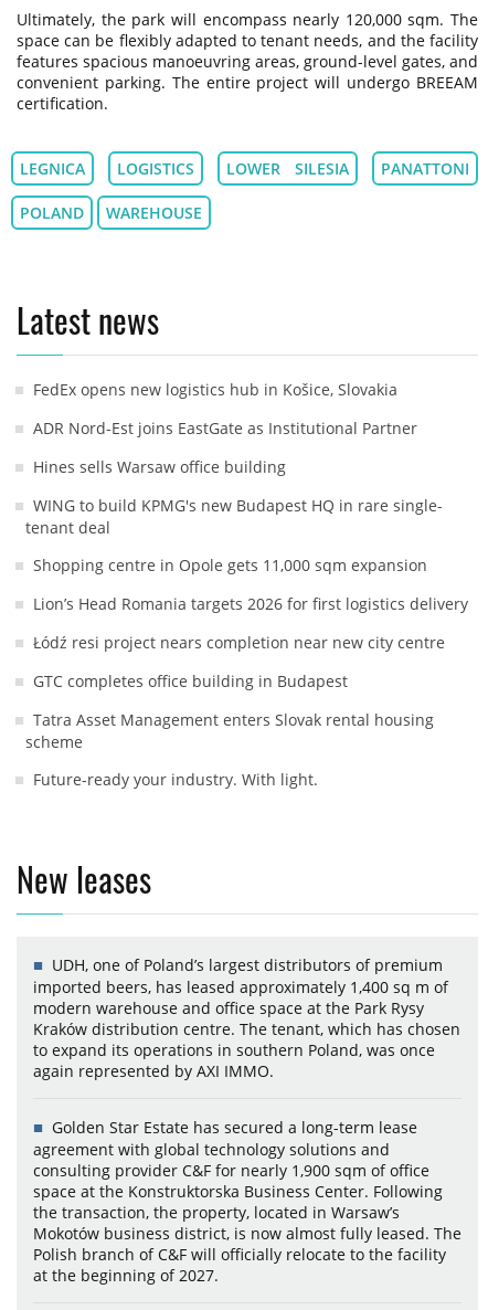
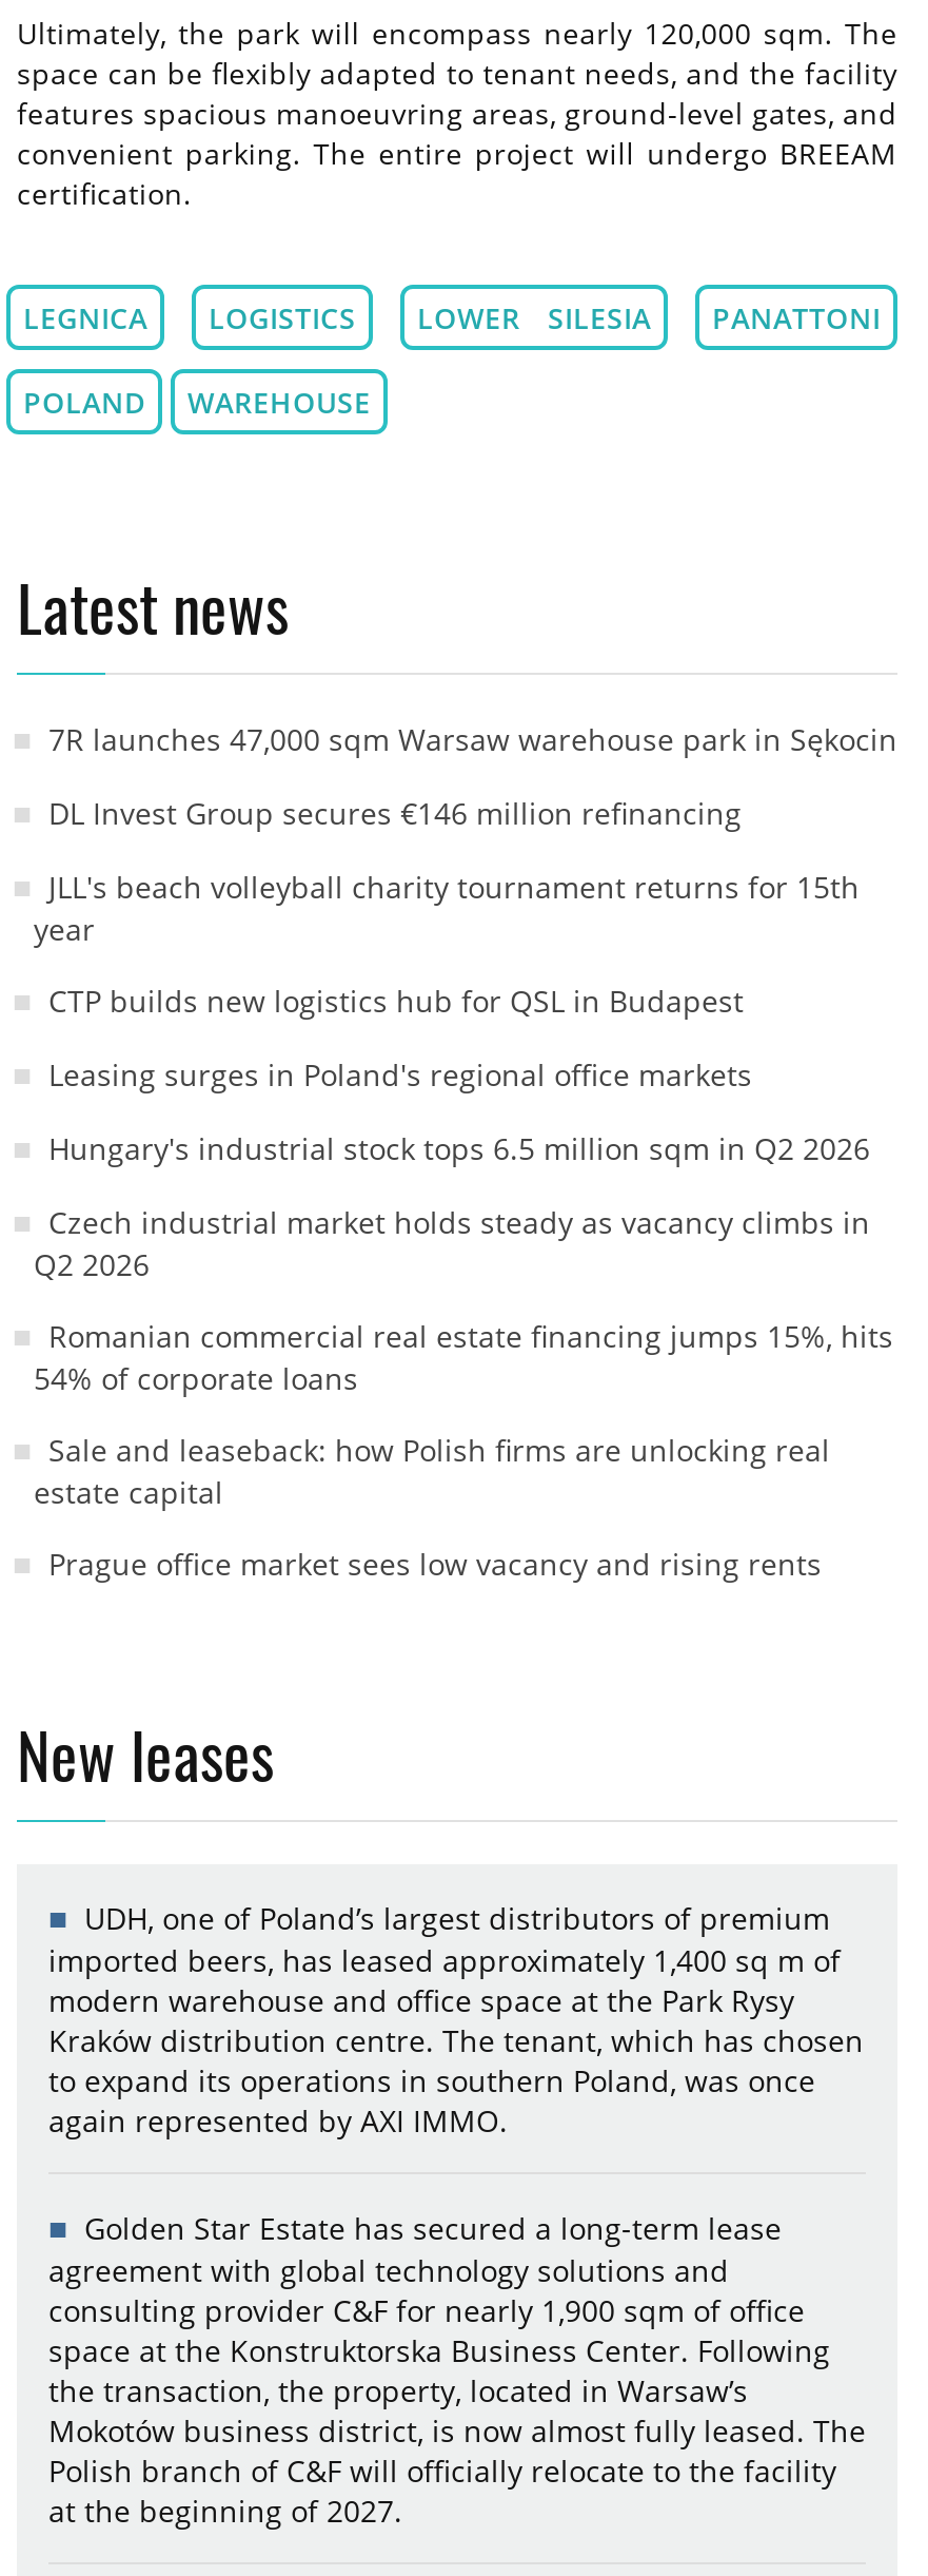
[33,379,397,400] FedEx opens new logistics hub in Košice, Slovakia -> [48,719,897,759] 7R launches 47,000 sqm Warsaw warehouse park in Sękocin
[33,417,417,438] ADR Nord-Est joins EastGate as Institutional Partner -> [48,793,742,833] DL Invest Group secures €146 million refinancing
[33,456,286,477] Hines sells Warsaw office building -> [34,866,860,949] JLL's beach volleyball charity tournament returns for 15th | year
[25,495,443,538] WING to build KPMG's new Budapest HQ in rare single- | tenant deal -> [48,980,744,1020] CTP builds new logistics hub for QSL in Budapest
[33,554,427,575] Shopping centre in Opole gets 11,000 sqm expansion -> [48,1054,752,1094] Leasing surges in Poland's regional office markets
[33,593,468,614] Lion’s Head Romania targets 2026 for first logistics delivery -> [48,1128,870,1168] Hungary's industrial stock tops 6.5 million sqm in Q2 2026
[33,632,445,653] Łódź resi project nears completion near new city centre -> [34,1202,870,1284] Czech industrial market holds steady as vacancy climbs in | Q2 2026
[33,670,348,691] GTC completes office building in Budapest -> [34,1316,893,1398] Romanian commercial real estate financing jumps 15%, hits | 54% of corporate loans
[25,709,434,752] Tatra Asset Management enters Slovak rental housing | scheme -> [34,1429,830,1512] Sale and leaseback: how Polish firms are unlocking real | estate capital
[33,769,318,790] Future-ready your industry. With light. -> [48,1543,822,1583] Prague office market sees low vacancy and rising rents

